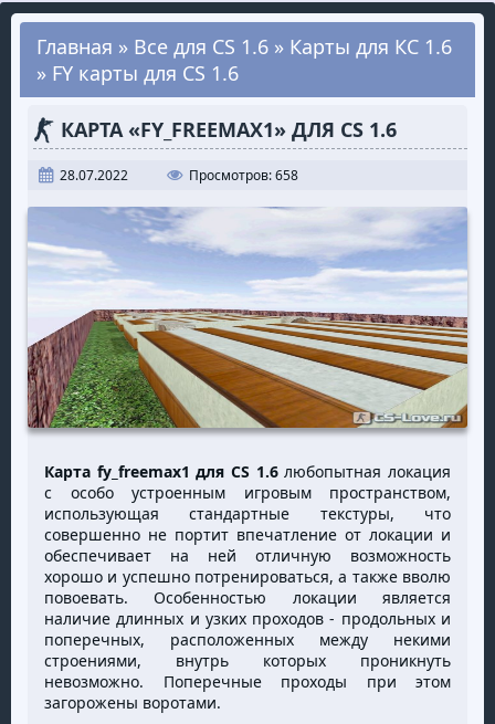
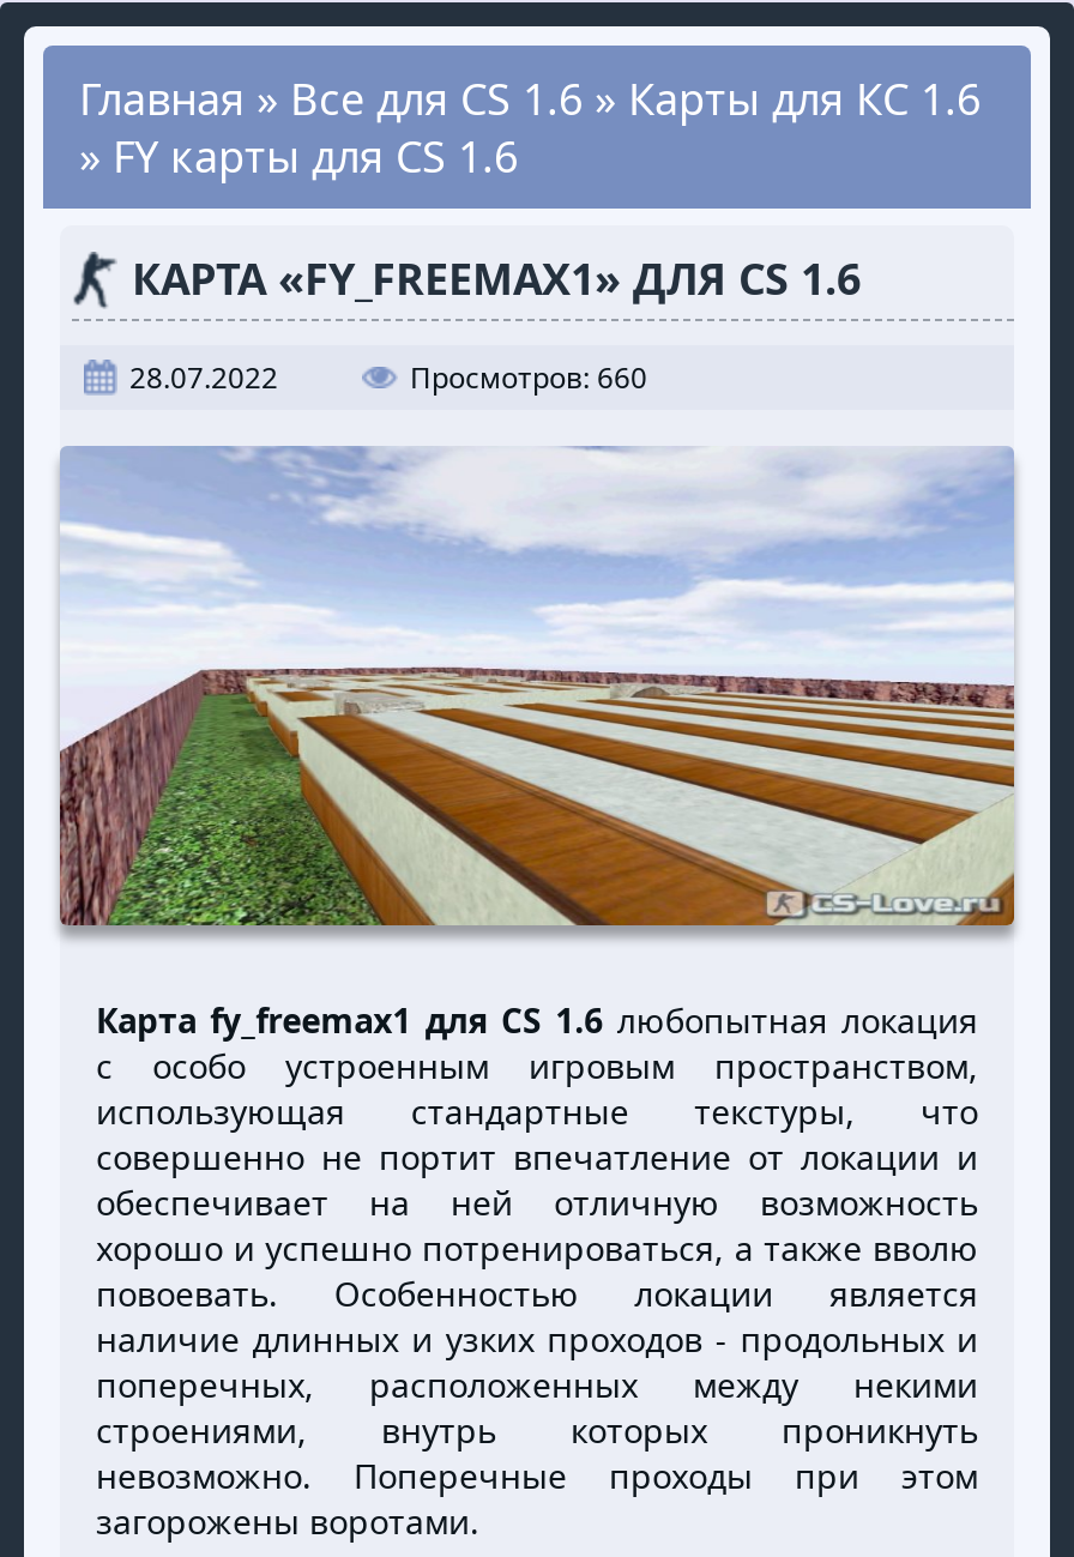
[189,166,298,185] Просмотров: 658 -> [410,357,647,398] Просмотров: 660

